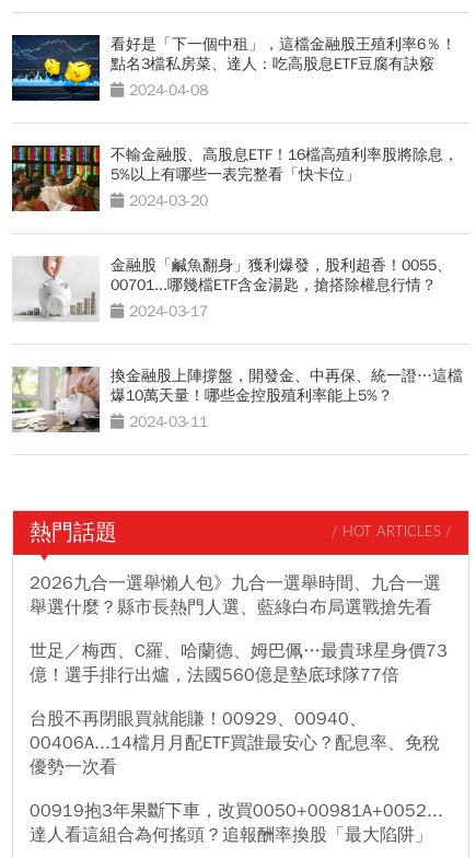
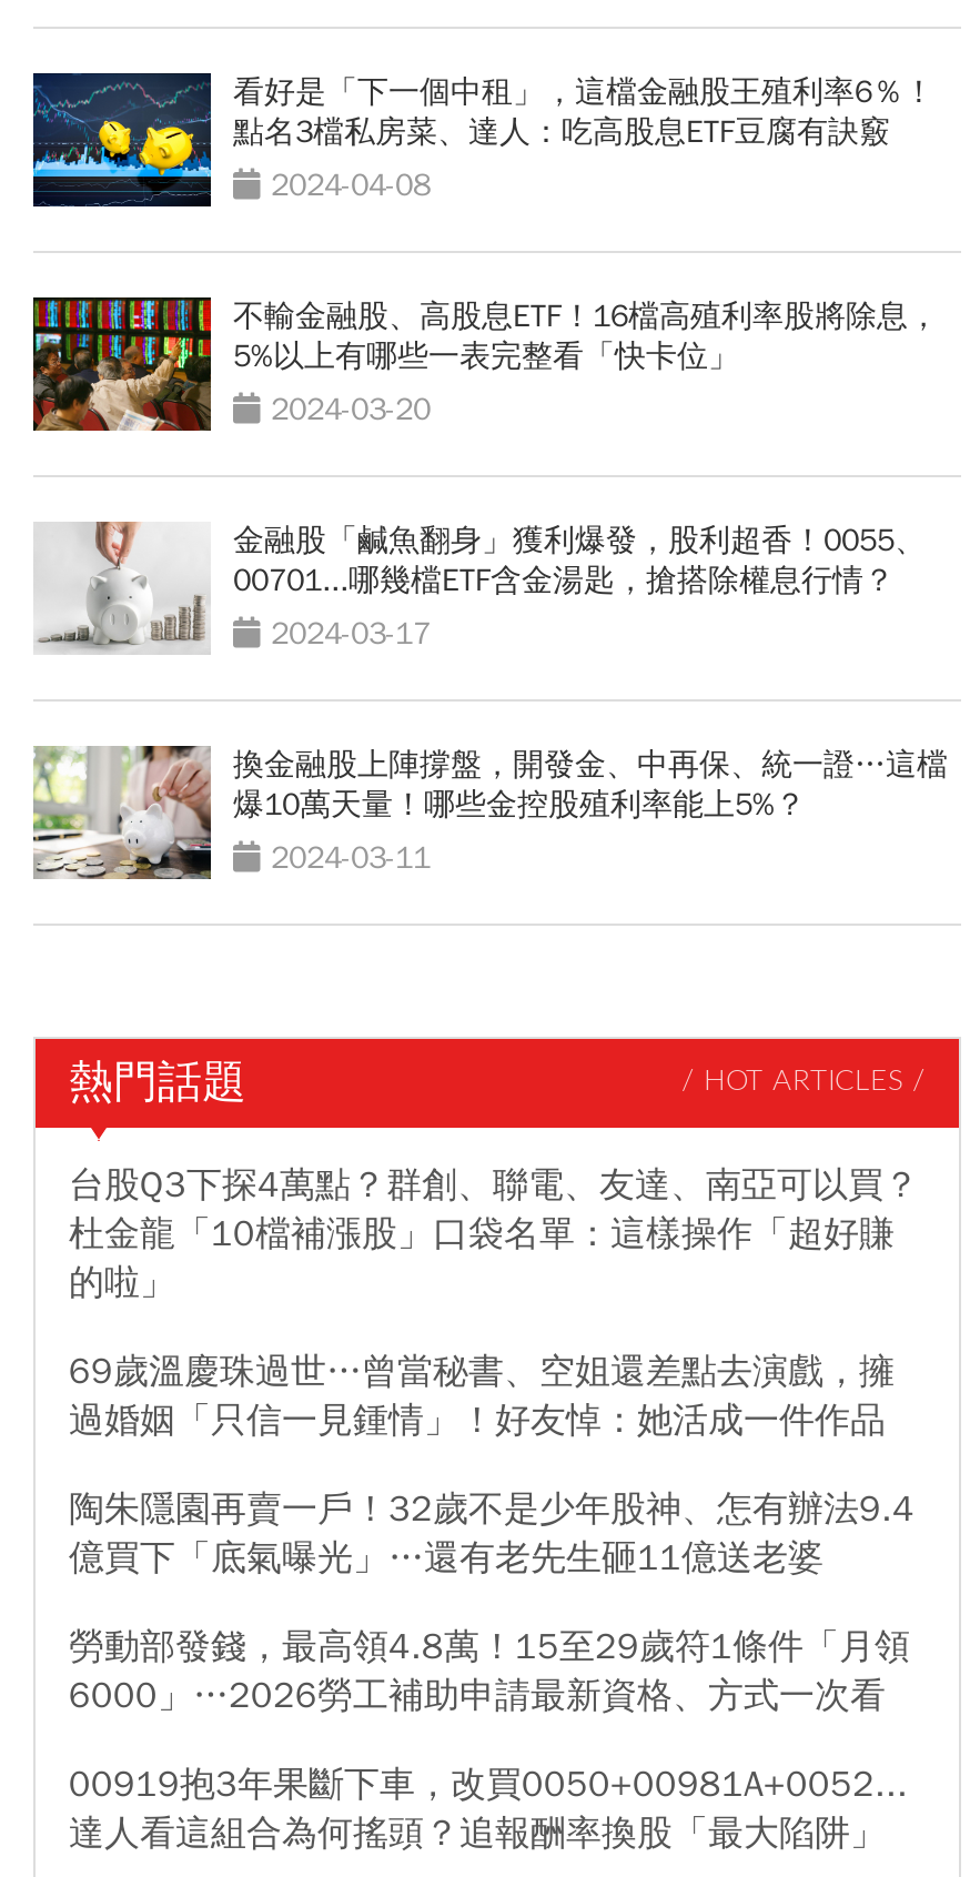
[30,572,448,778] 2026九合一選舉懶人包》九合一選舉時間、九合一選 | 舉選什麼？縣市長熱門人選、藍綠白布局選戰搶先看 | 世足／梅西、C羅、哈蘭德、姆巴佩…最貴球星身價73 | 億！選手排行出爐，法國560億是墊底球隊77倍 | 台股不再閉眼買就能賺！00929、00940、 | 00406A...14檔月月配ETF買誰最安心？配息率、免稅 | 優勢一次看 -> [69,1163,919,1718] 台股Q3下探4萬點？群創、聯電、友達、南亞可以買？ | 杜金龍「10檔補漲股」口袋名單：這樣操作「超好賺 | 的啦」 | 69歲溫慶珠過世…曾當秘書、空姐還差點去演戲，擁 | 過婚姻「只信一見鍾情」！好友悼：她活成一件作品 | 陶朱隱園再賣一戶！32歲不是少年股神、怎有辦法9.4 | 億買下「底氣曝光」…還有老先生砸11億送老婆 | 勞動部發錢，最高領4.8萬！15至29歲符1條件「月領 | 6000」…2026勞工補助申請最新資格、方式一次看

